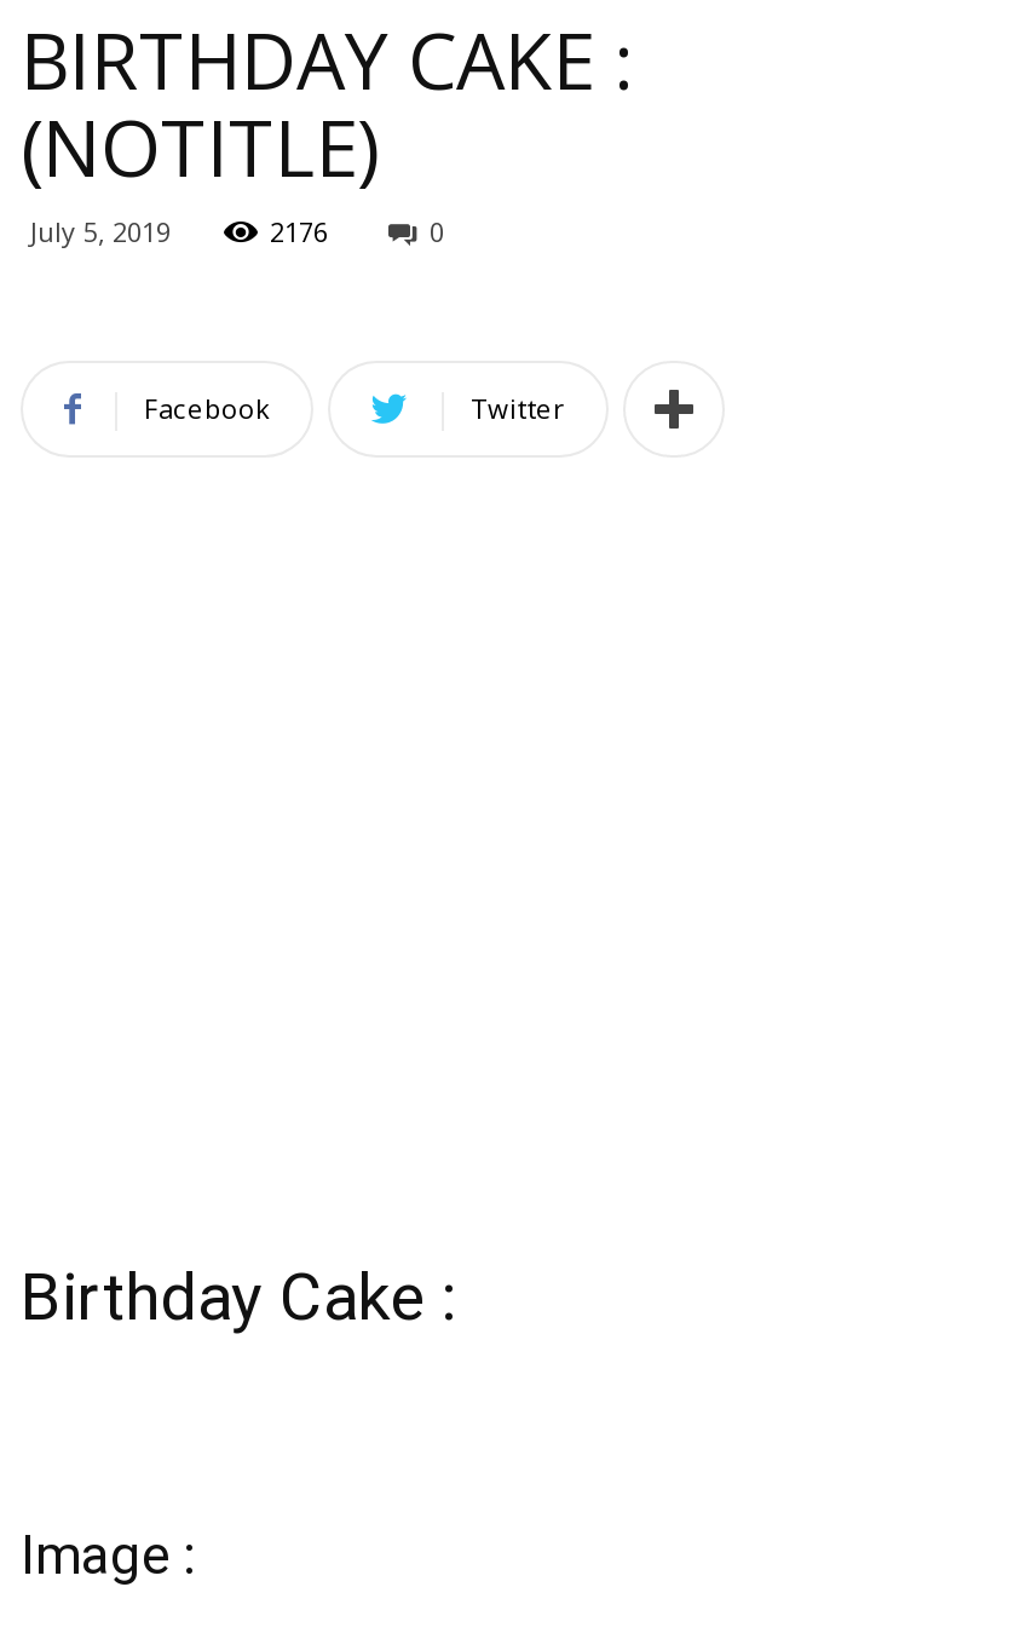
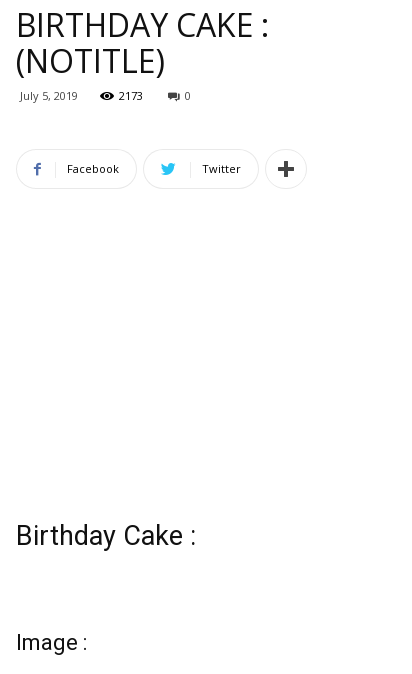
[270,213,328,249] 2176 -> [119,88,143,103] 2173

